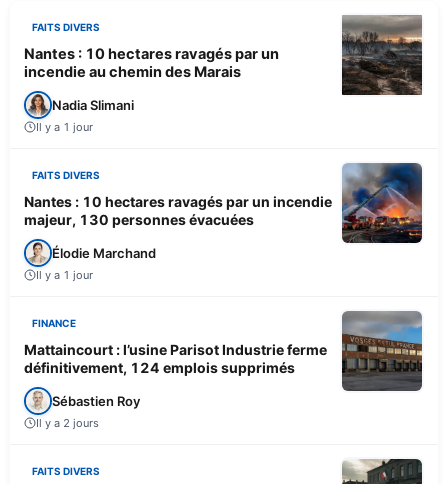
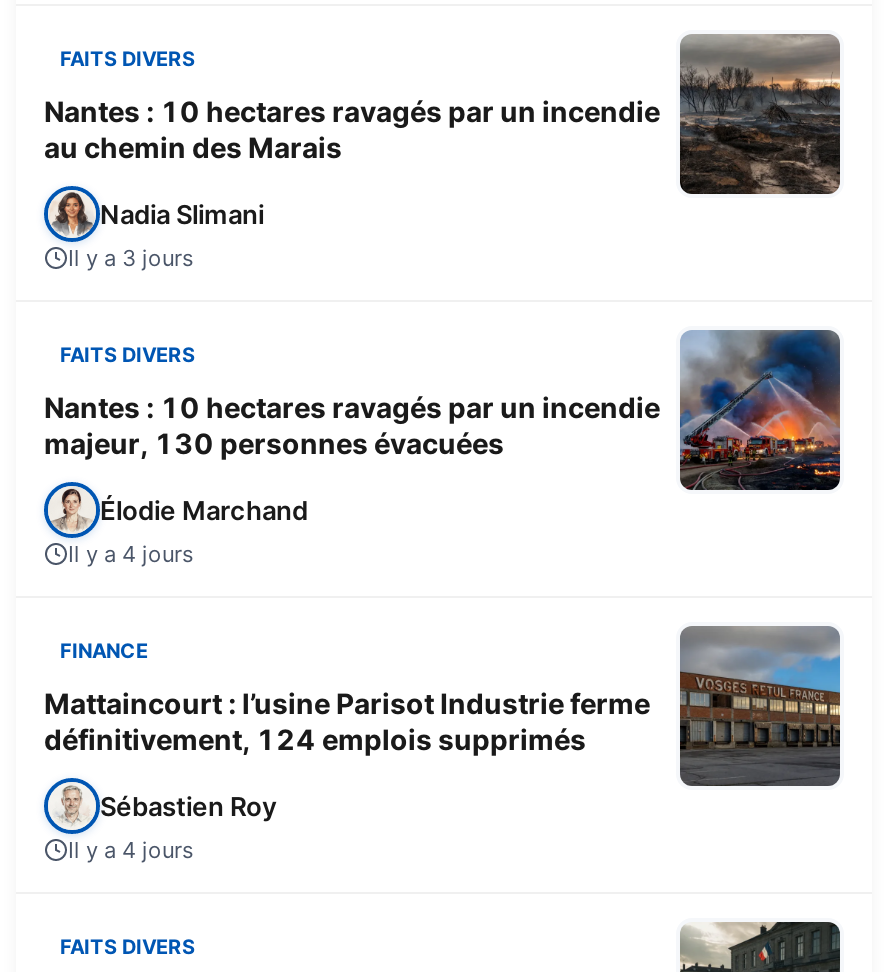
[36,120,93,134] Il y a 1 jour -> [68,243,194,271] Il y a 3 jours
[36,268,93,282] Il y a 1 jour -> [68,539,194,567] Il y a 4 jours
[36,416,99,430] Il y a 2 jours -> [68,835,194,863] Il y a 4 jours

